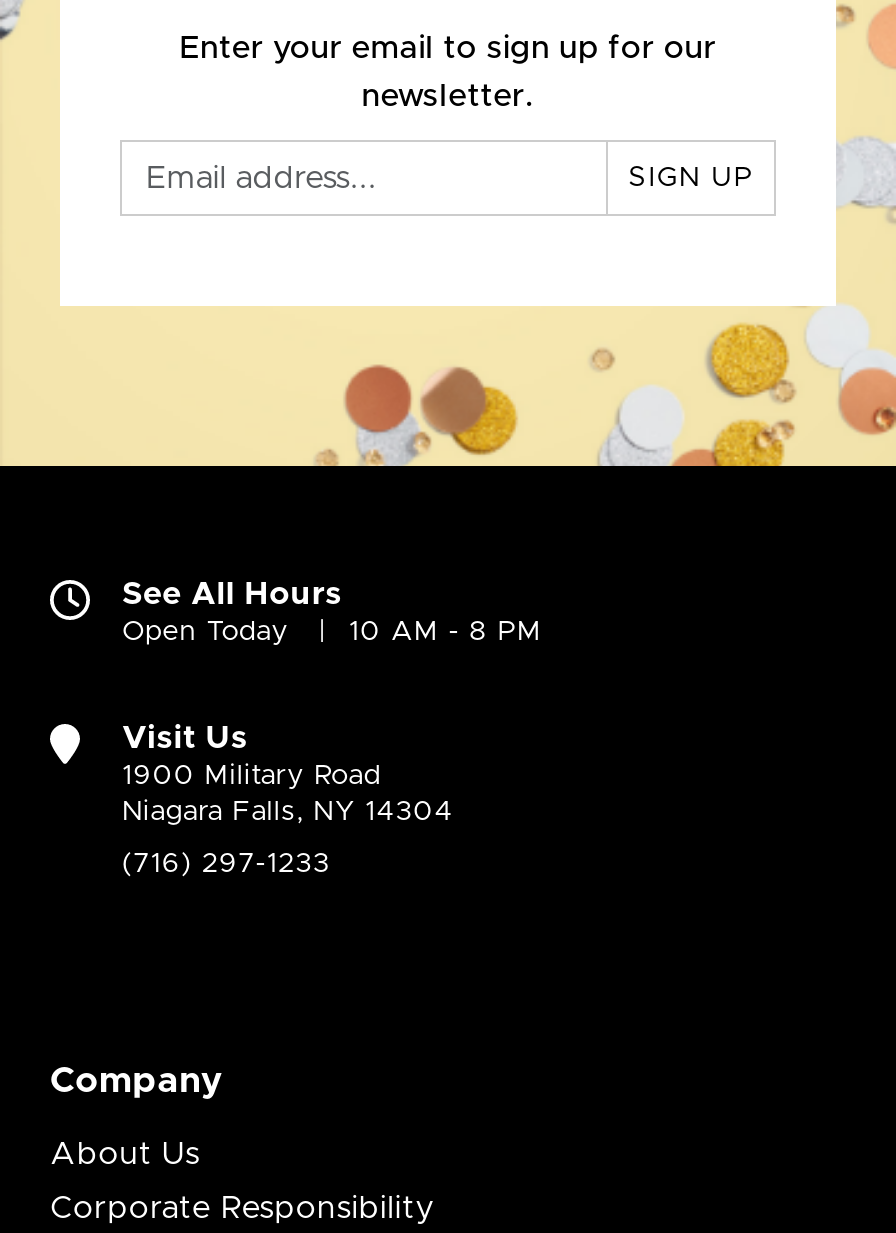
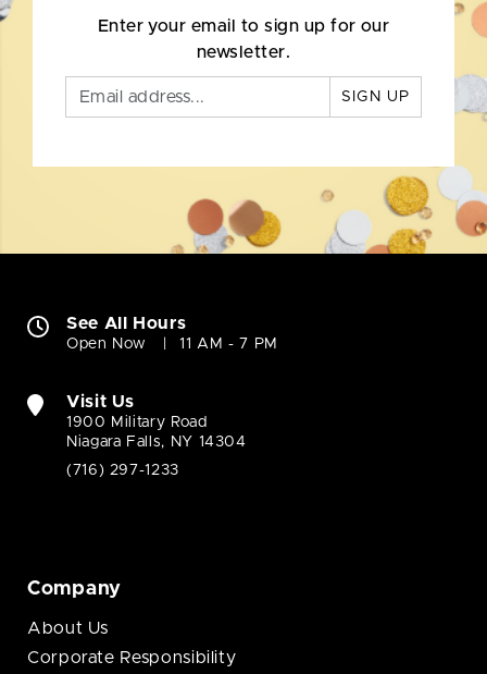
[122,618,289,646] Open Today -> [66,337,147,352] Open Now
[349,618,542,646] 10 AM - 8 PM -> [179,337,278,352] 11 AM - 7 PM

